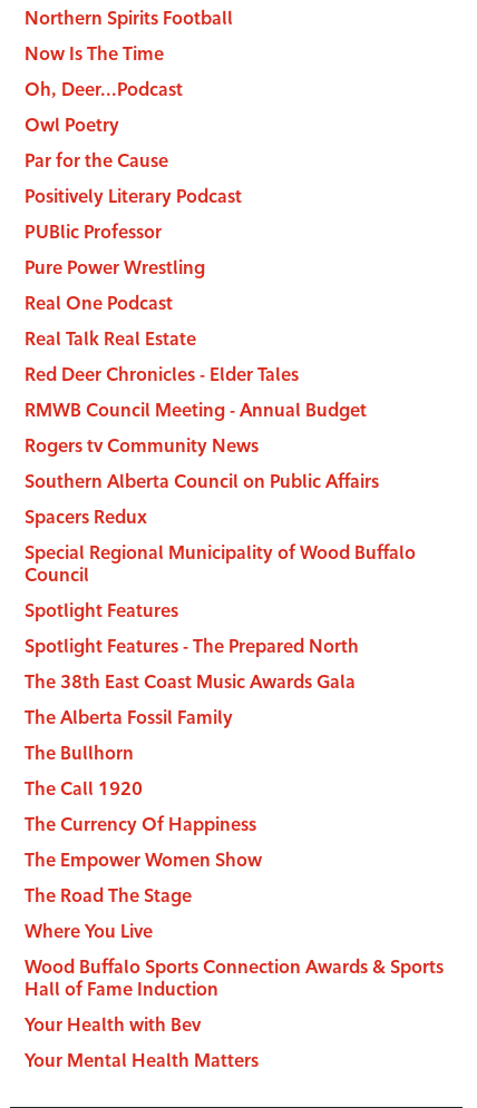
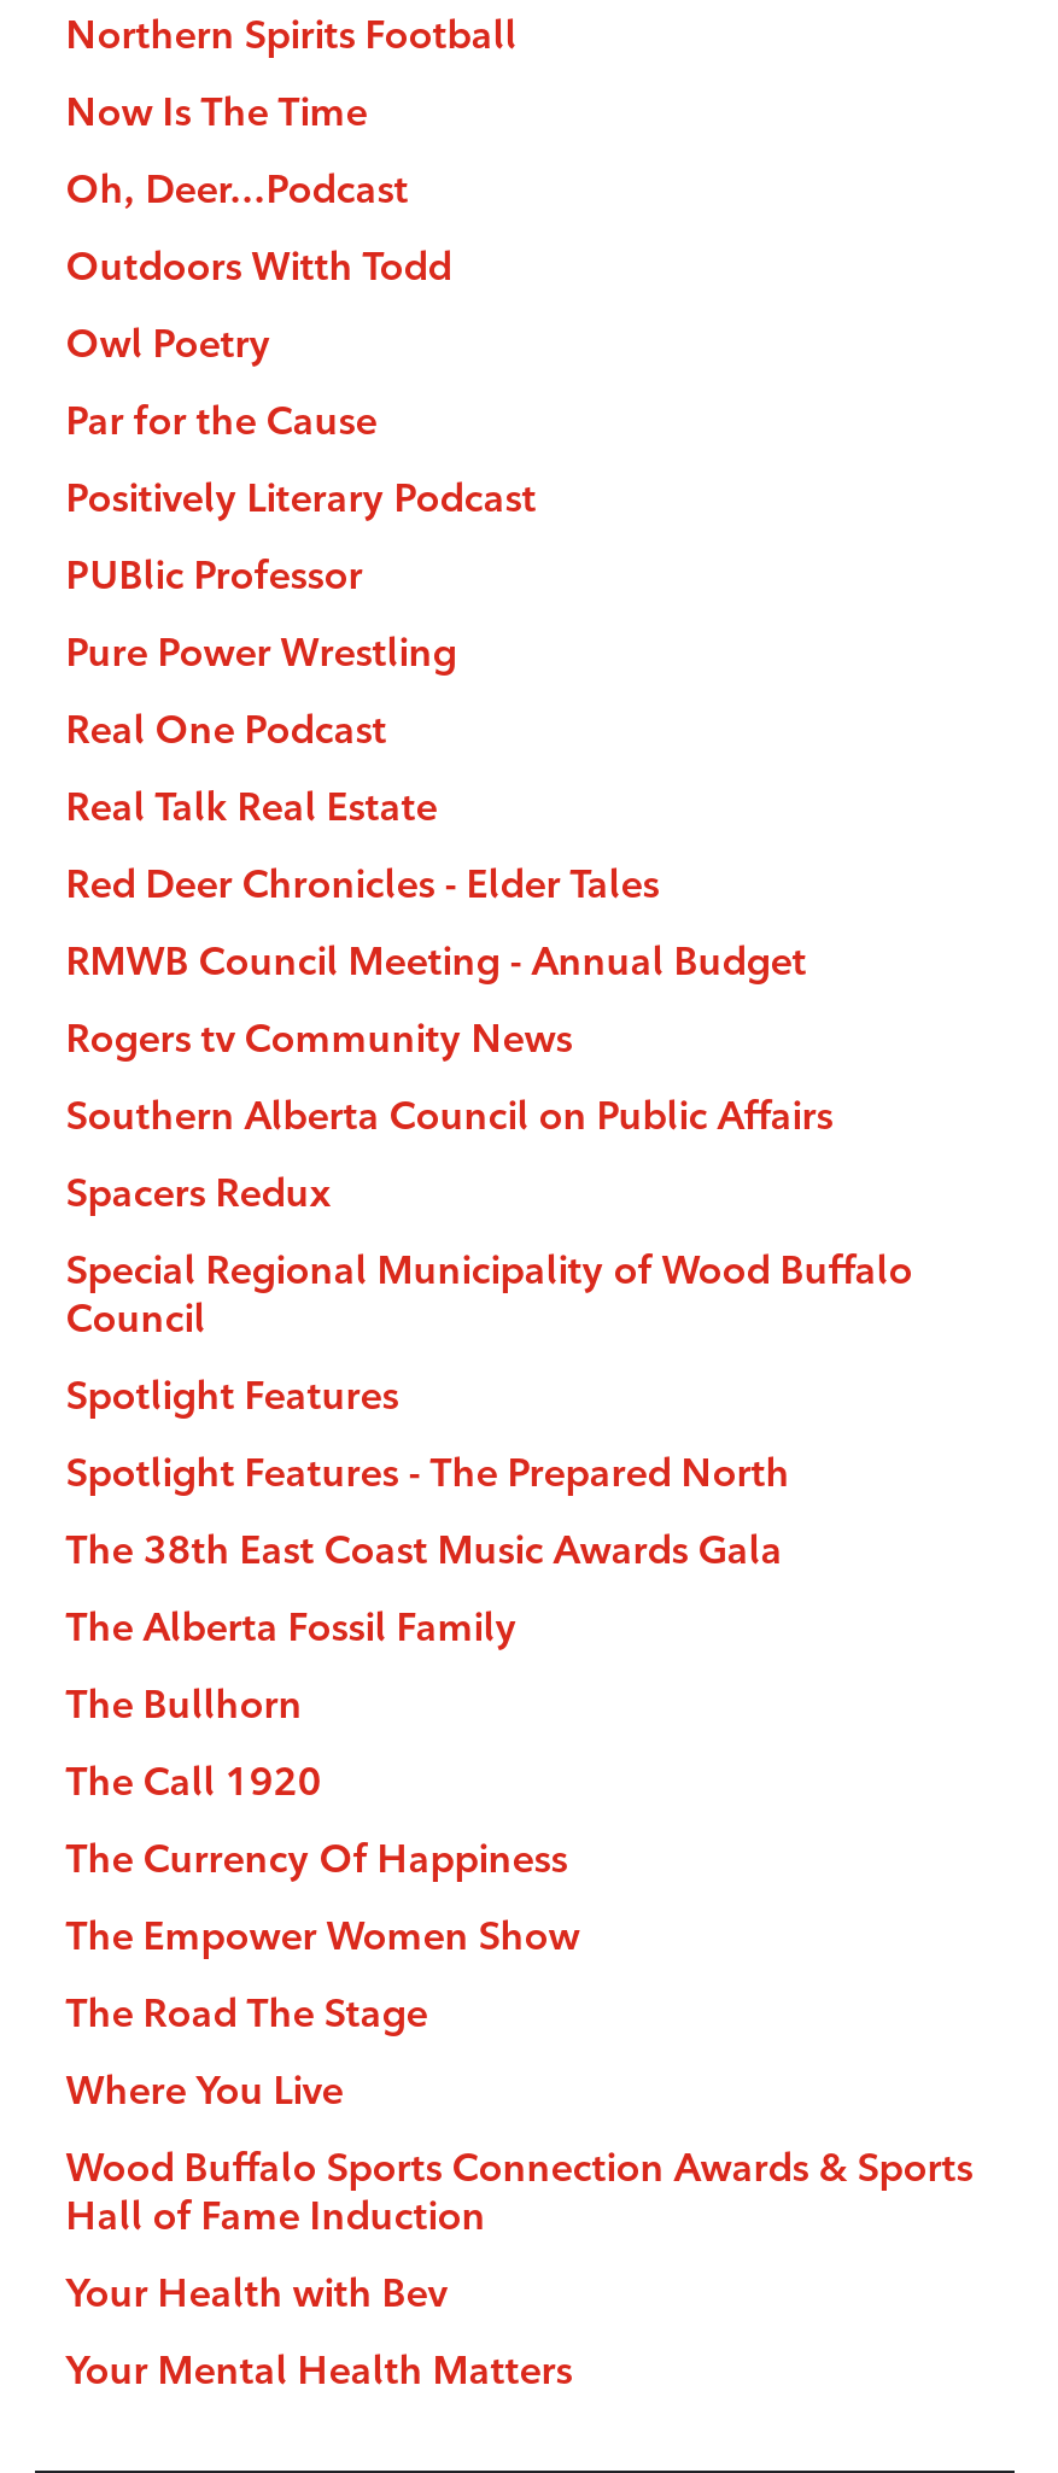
none -> [66,244,452,290] Outdoors Witth Todd

